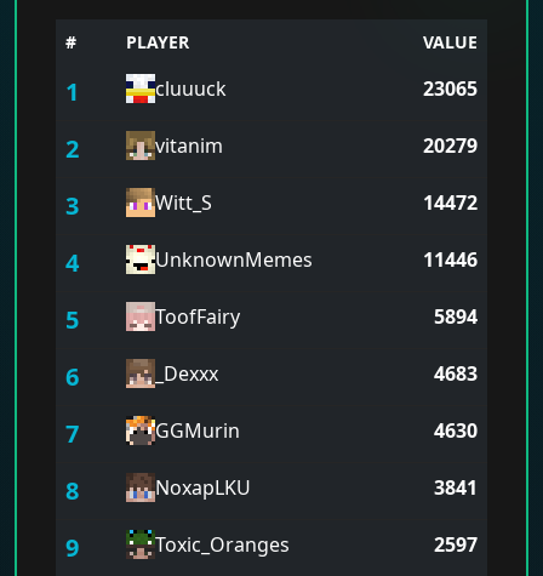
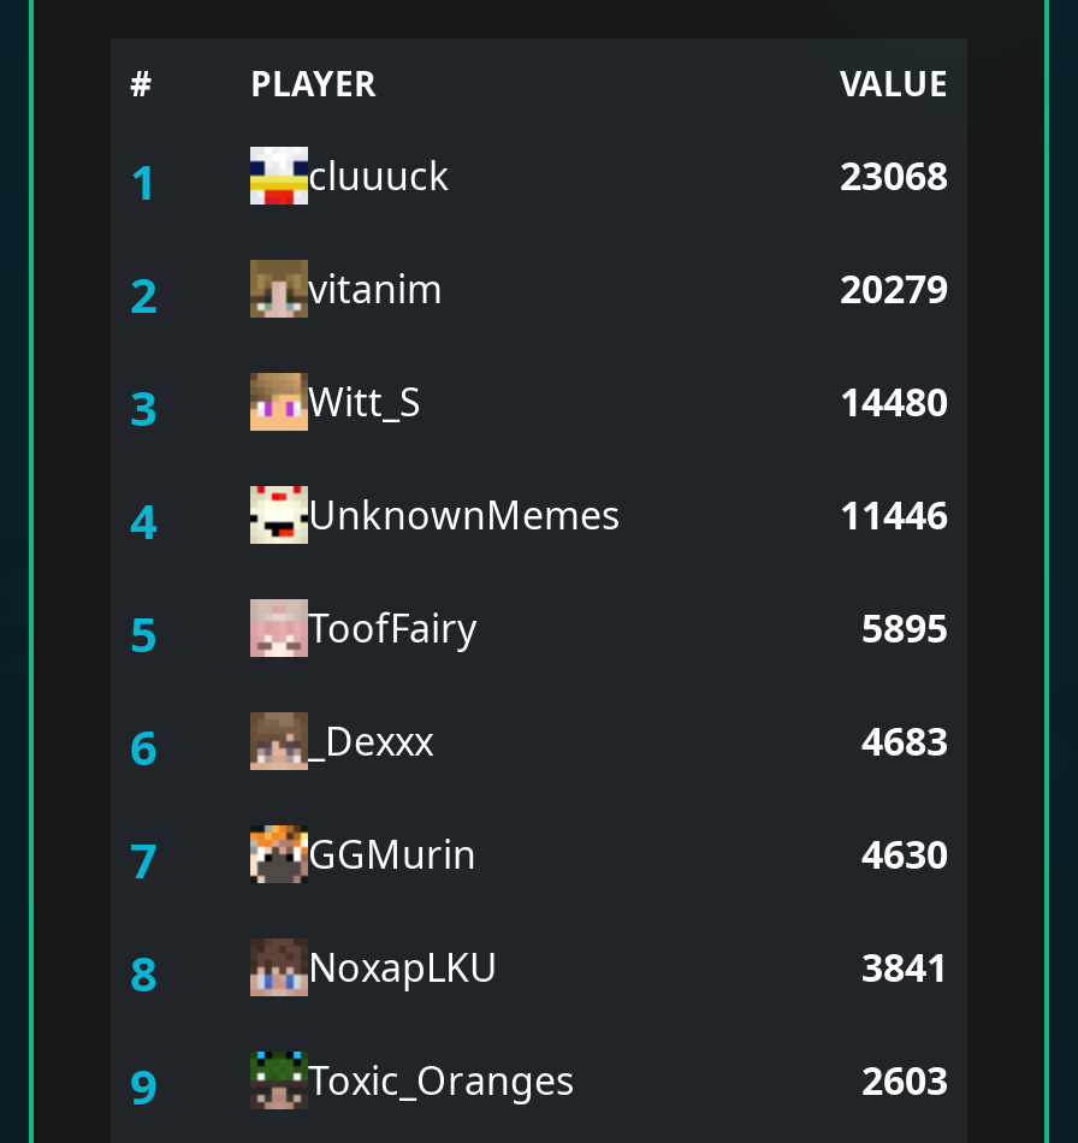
[423,75,478,102] 23065 -> [840,149,948,202] 23068
[423,189,478,216] 14472 -> [840,375,948,428] 14480
[434,303,478,330] 5894 -> [861,602,948,655] 5895
[434,531,478,558] 2597 -> [861,1054,948,1107] 2603

